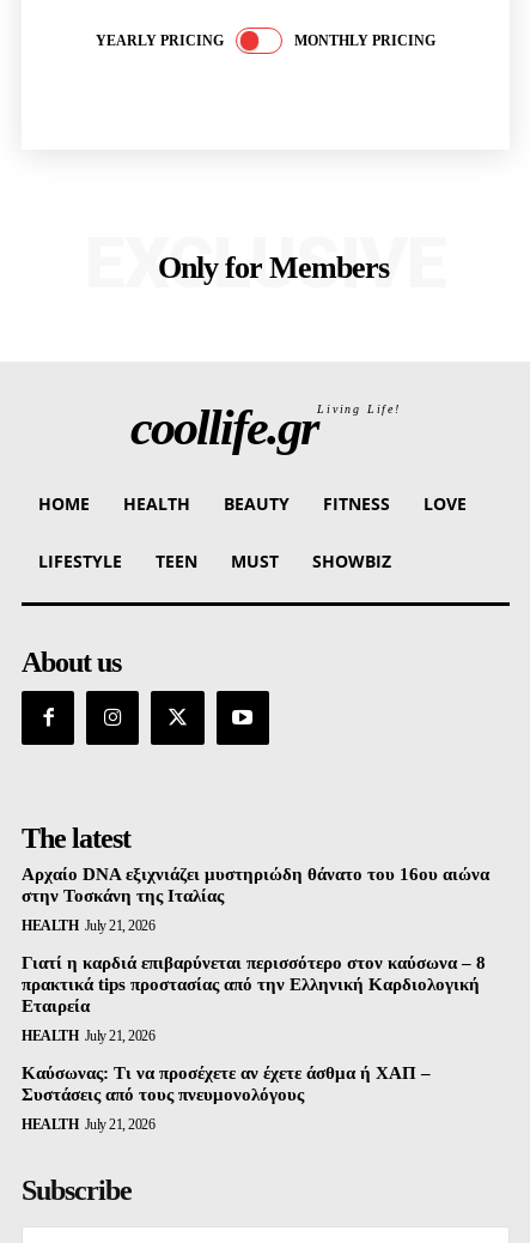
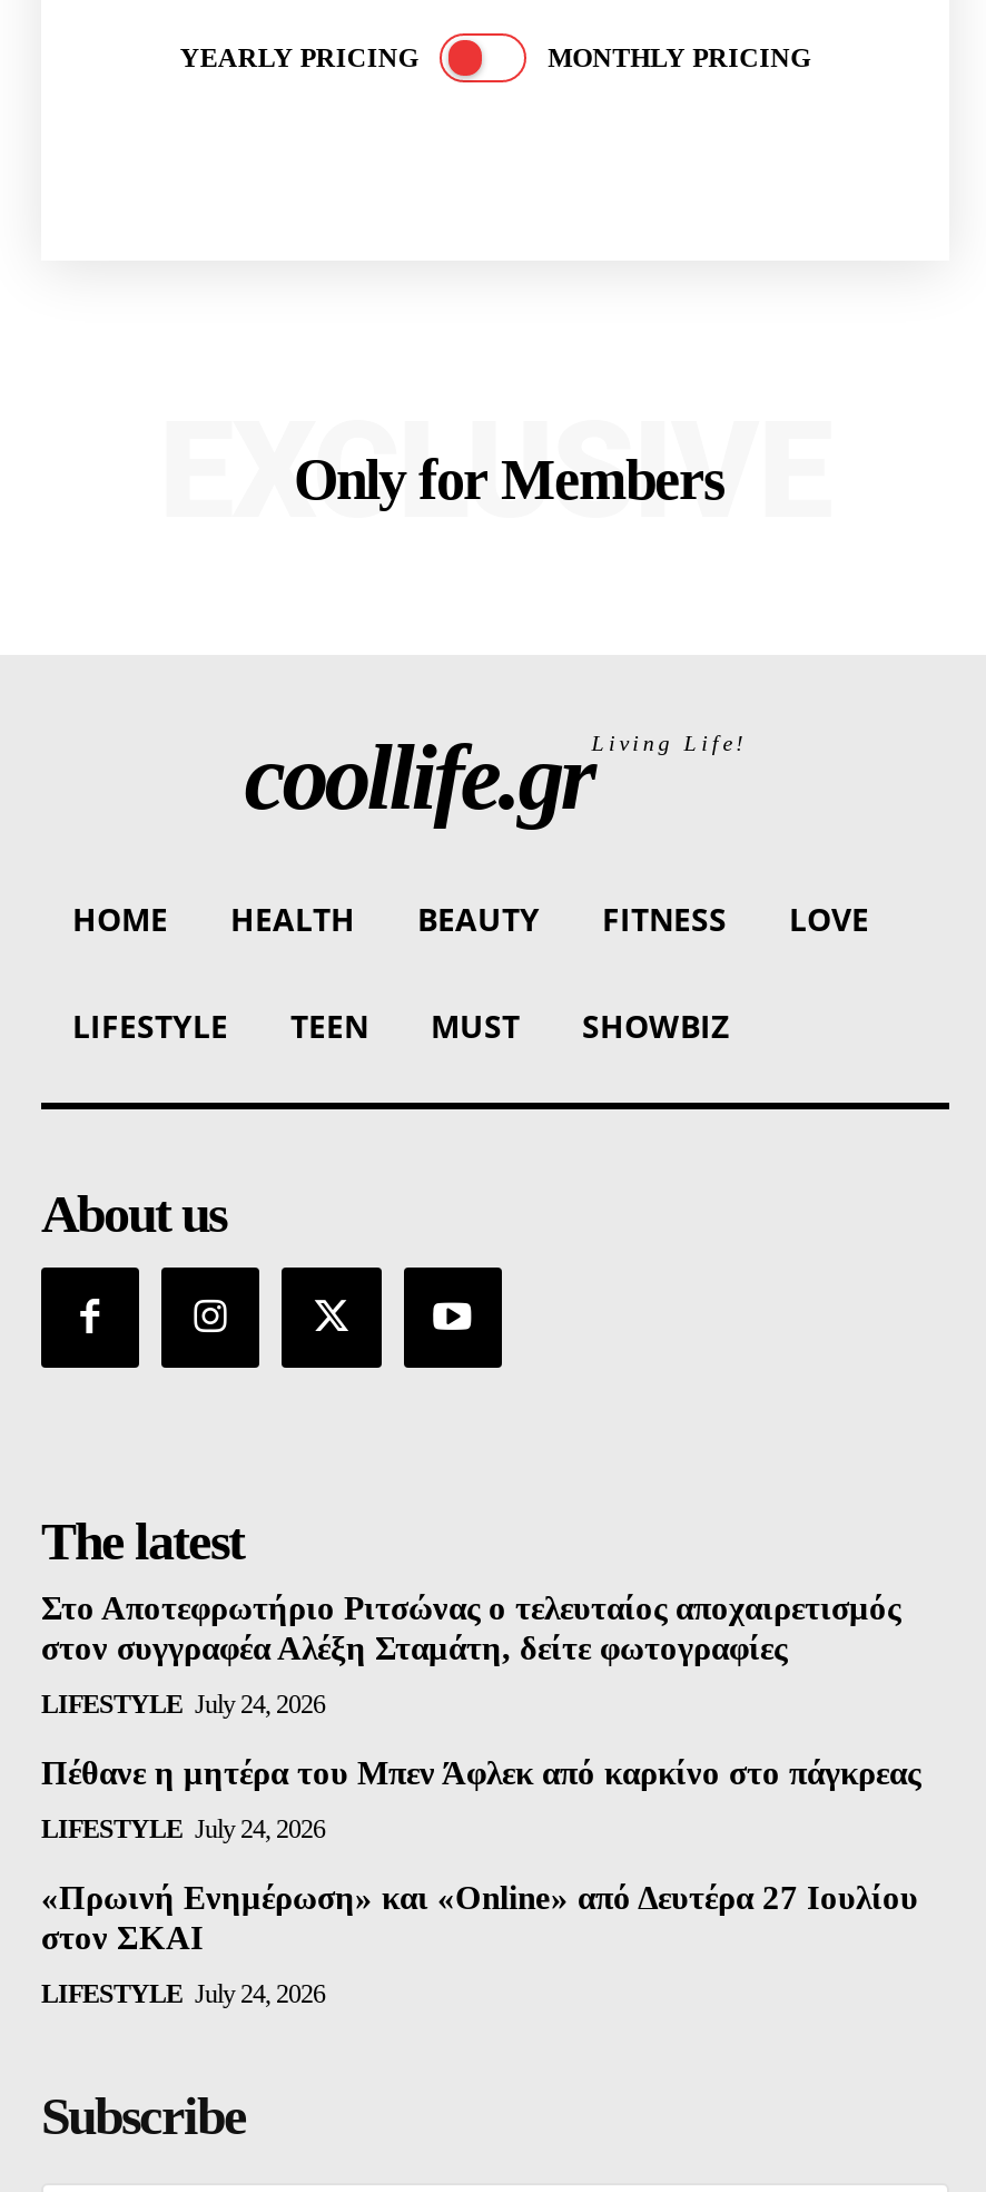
[22,864,489,905] Αρχαίο DNA εξιχνιάζει μυστηριώδη θάνατο του 16ου αιώνα | στην Τοσκάνη της Ιταλίας -> [41,1590,900,1665] Στο Αποτεφρωτήριο Ριτσώνας ο τελευταίος αποχαιρετισμός | στον συγγραφέα Αλέξη Σταμάτη, δείτε φωτογραφίες
[22,917,154,934] HEALTH July 21, 2026 -> [41,1688,325,1719] LIFESTYLE July 24, 2026
[22,953,486,1015] Γιατί η καρδιά επιβαρύνεται περισσότερο στον καύσωνα – 8 | πρακτικά tips προστασίας από την Ελληνική Καρδιολογική | Εταιρεία -> [41,1754,920,1790] Πέθανε η μητέρα του Μπεν Άφλεκ από καρκίνο στο πάγκρεας
[22,1027,154,1044] HEALTH July 21, 2026 -> [41,1812,325,1844] LIFESTYLE July 24, 2026
[22,1063,431,1104] Καύσωνας: Τι να προσέχετε αν έχετε άσθμα ή ΧΑΠ – | Συστάσεις από τους πνευμονολόγους -> [41,1879,918,1955] «Πρωινή Ενημέρωση» και «Online» από Δευτέρα 27 Ιουλίου | στον ΣΚΑΙ
[22,1116,154,1132] HEALTH July 21, 2026 -> [41,1977,325,2008] LIFESTYLE July 24, 2026

